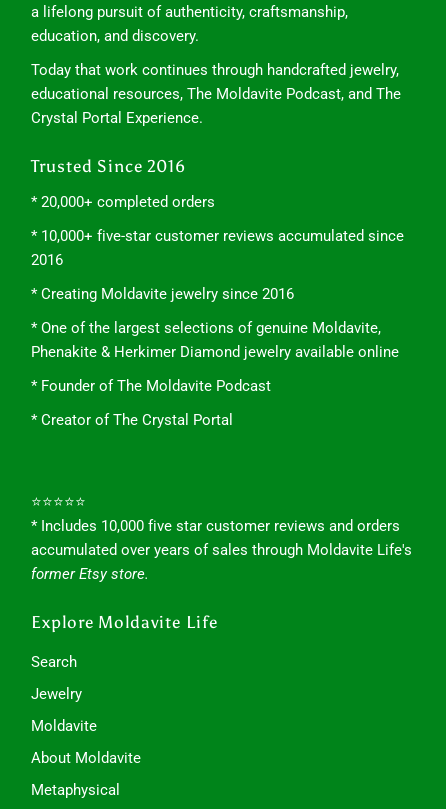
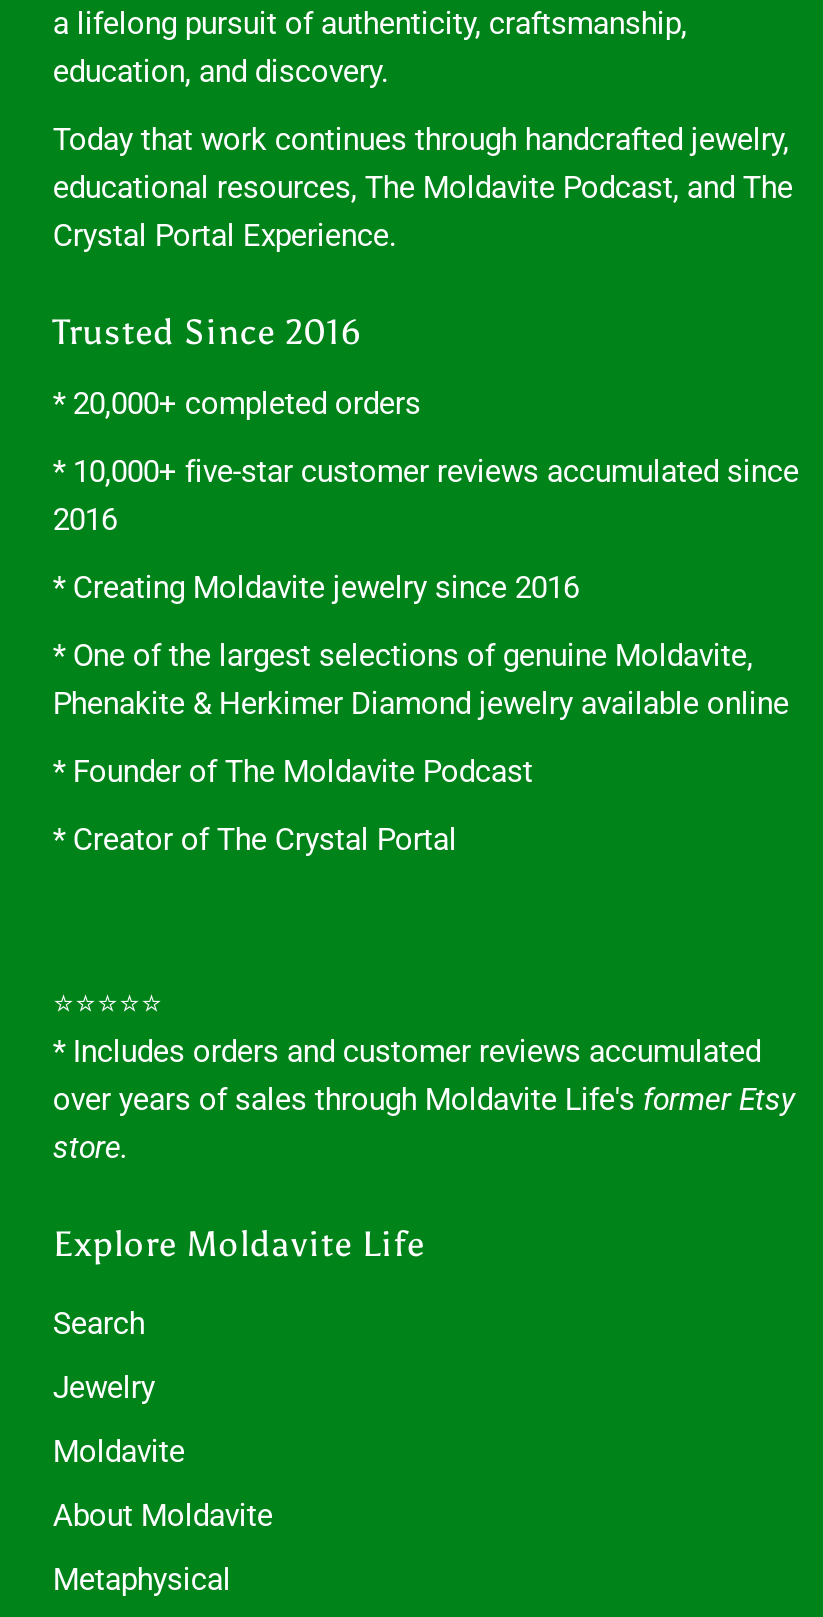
[31,517,412,583] * Includes 10,000 five star customer reviews and orders | accumulated over years of sales through Moldavite Life's | former Etsy store. -> [53,1034,795,1166] * Includes orders and customer reviews accumulated | over years of sales through Moldavite Life's former Etsy | store.

